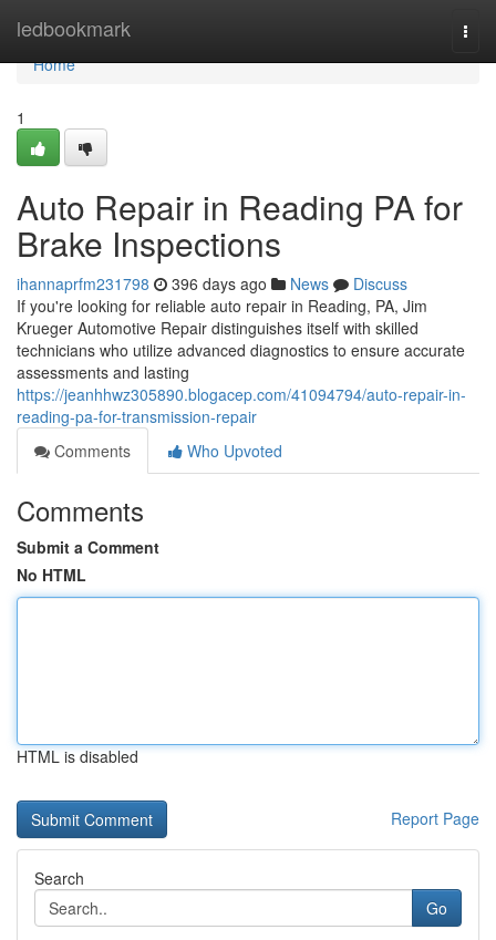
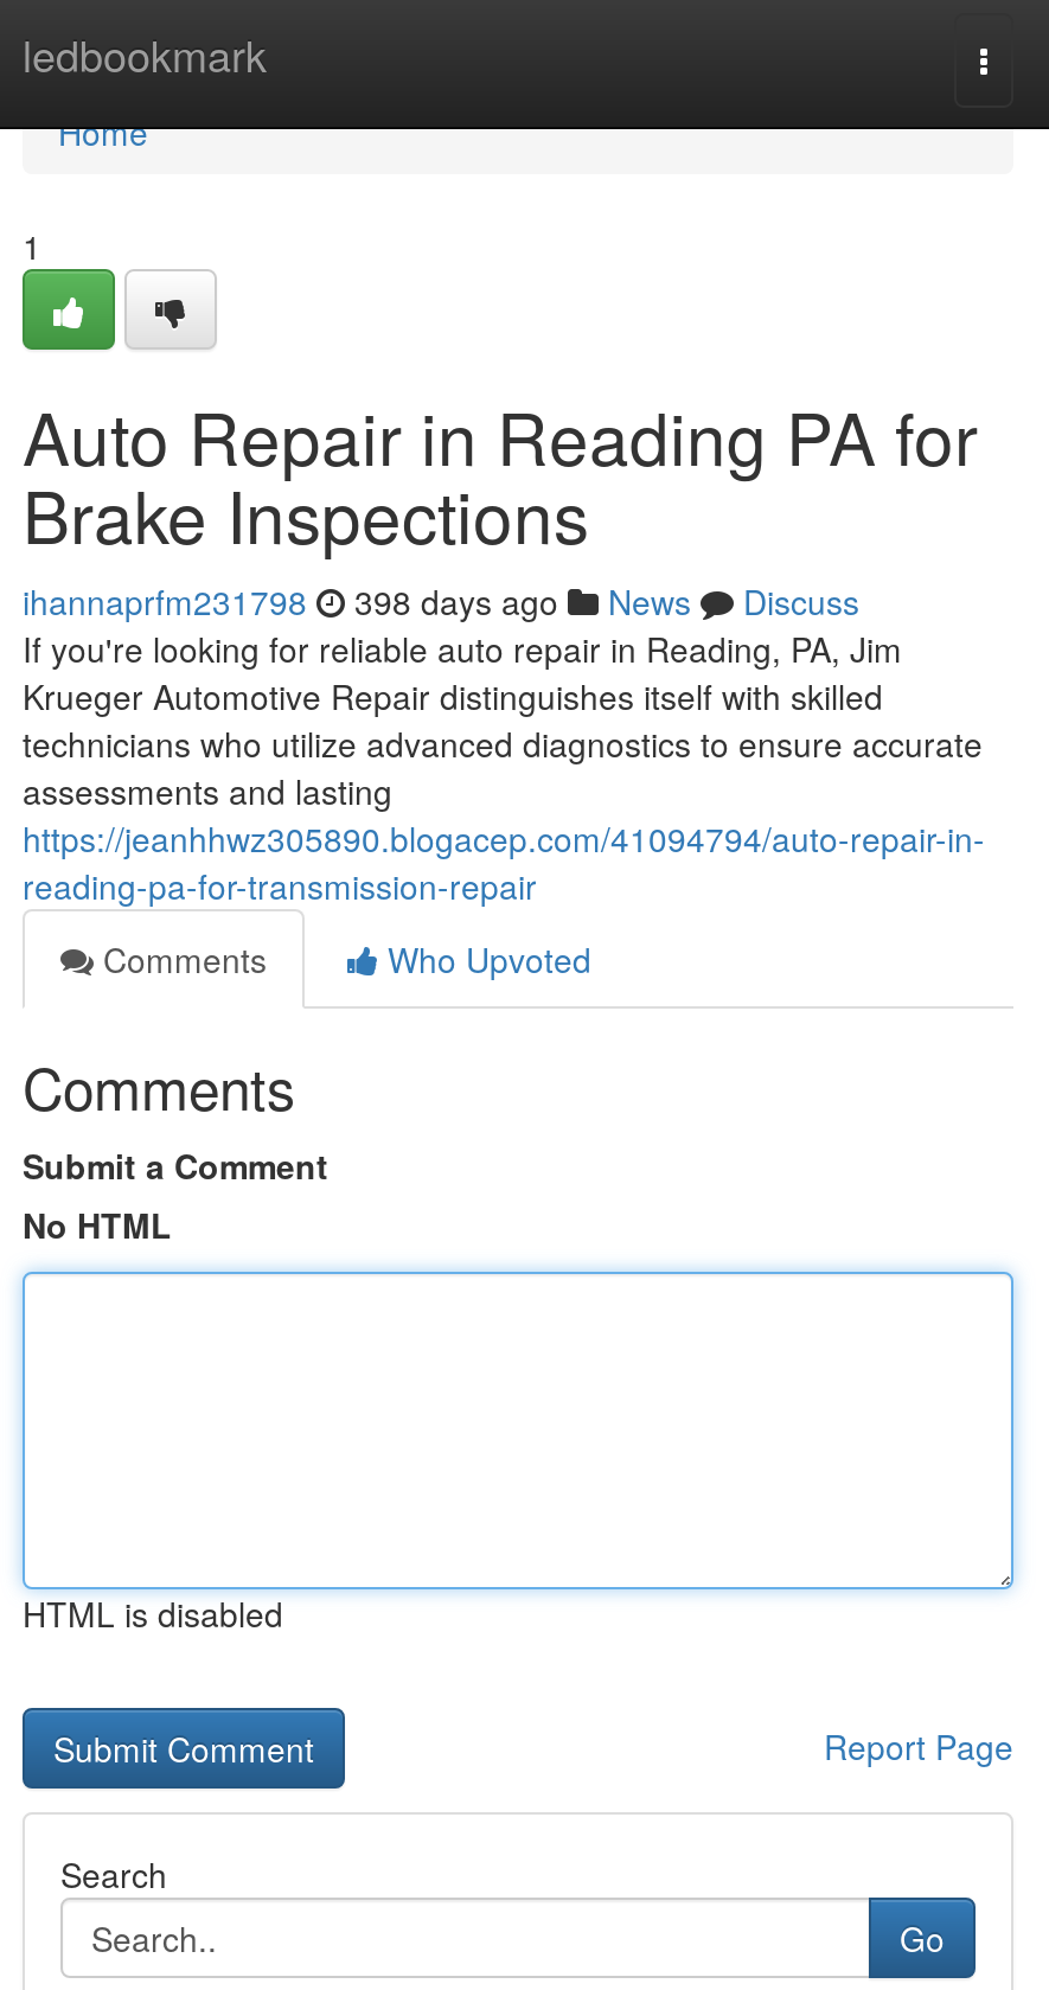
[17,272,407,295] ihannaprfm231798 396 days ago News Discuss -> [23,577,859,625] ihannaprfm231798 398 days ago News Discuss

